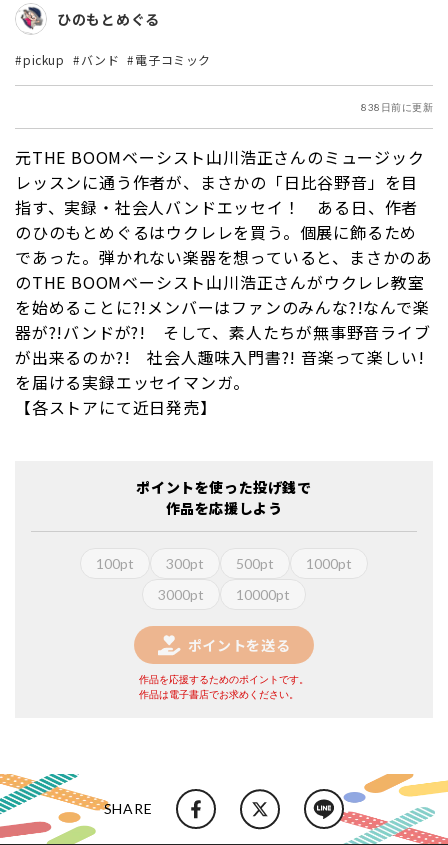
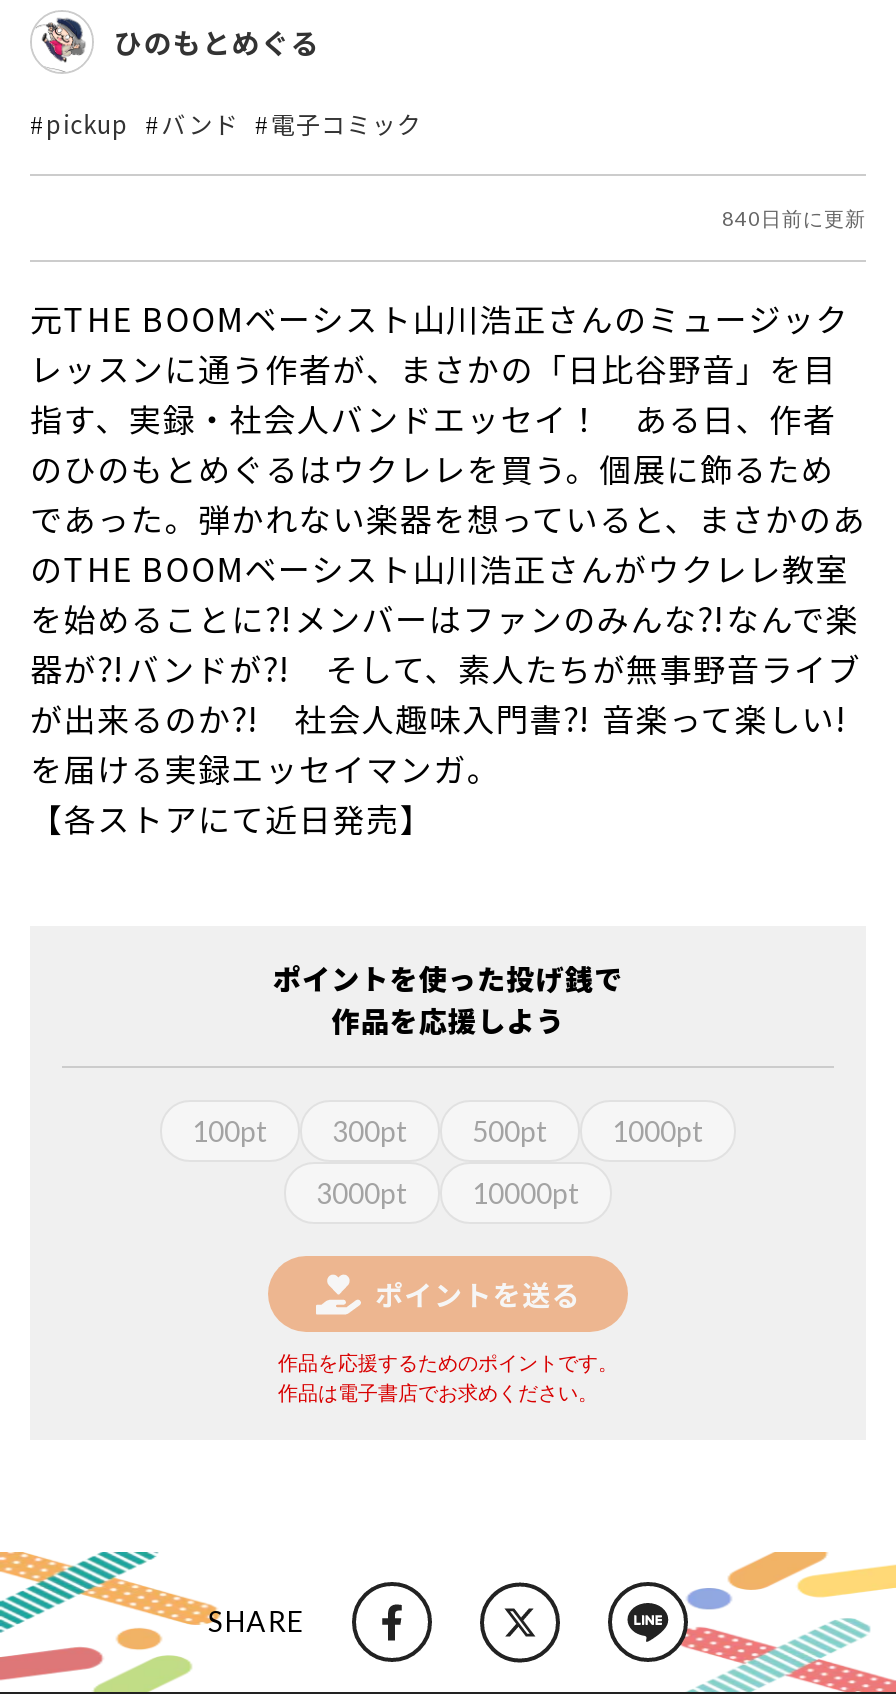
[361,101,433,113] 838日前に更新 -> [722,207,866,231] 840日前に更新

